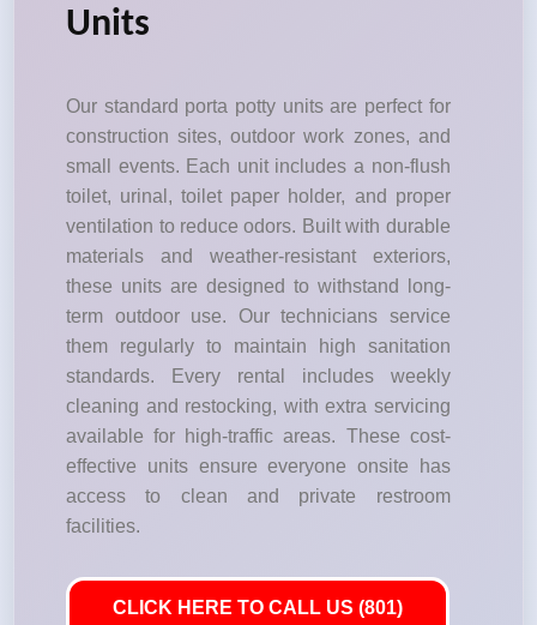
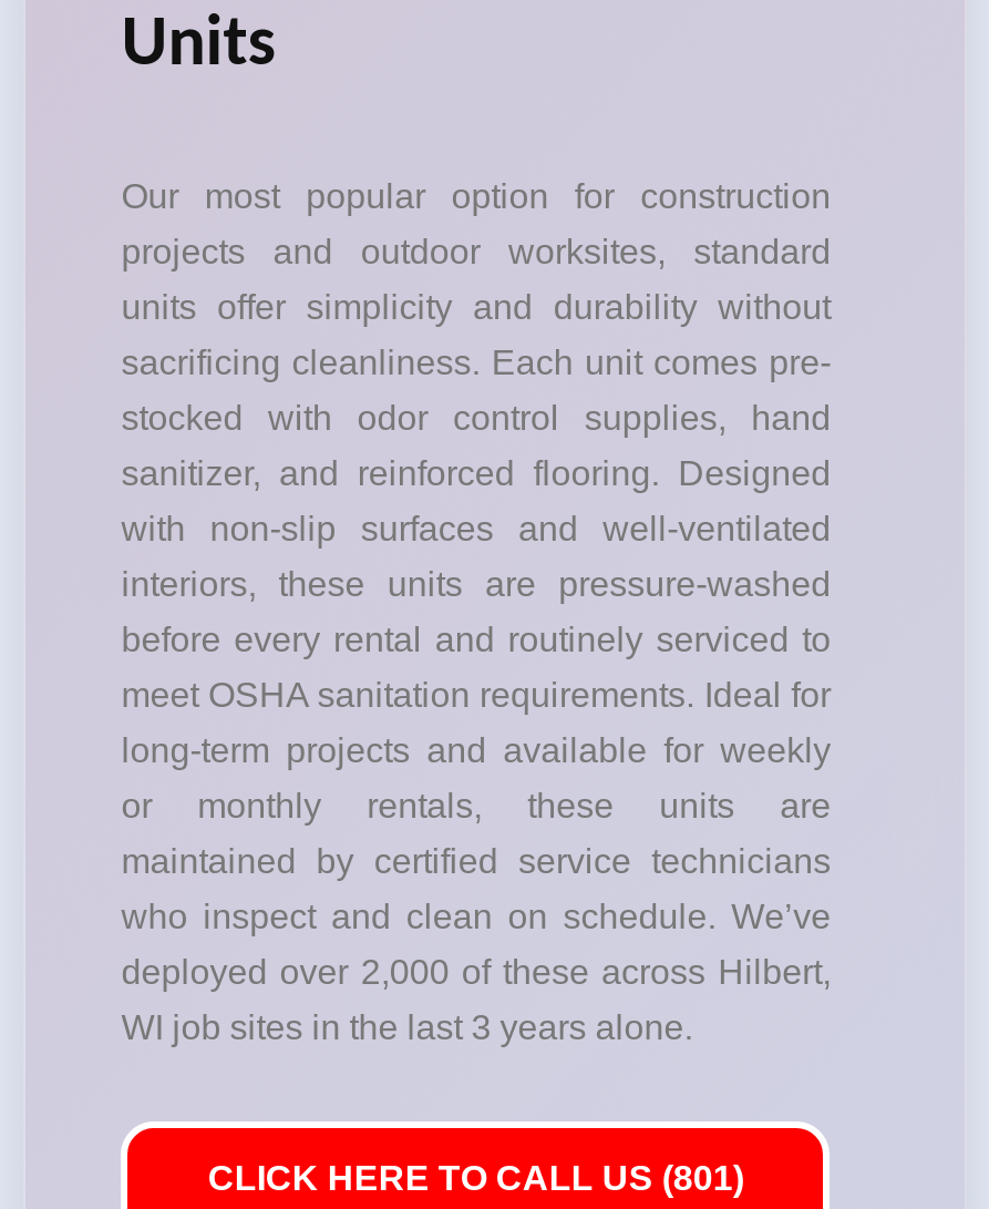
[66,96,450,536] Our standard porta potty units are perfect for | construction sites, outdoor work zones, and | small events. Each unit includes a non-flush | toilet, urinal, toilet paper holder, and proper | ventilation to reduce odors. Built with durable | materials and weather-resistant exteriors, | these units are designed to withstand long- | term outdoor use. Our technicians service | them regularly to maintain high sanitation | standards. Every rental includes weekly | cleaning and restocking, with extra servicing | available for high-traffic areas. These cost- | effective units ensure everyone onsite has | access to clean and private restroom | facilities. -> [121,177,831,1046] Our most popular option for construction | projects and outdoor worksites, standard | units offer simplicity and durability without | sacrificing cleanliness. Each unit comes pre- | stocked with odor control supplies, hand | sanitizer, and reinforced flooring. Designed | with non-slip surfaces and well-ventilated | interiors, these units are pressure-washed | before every rental and routinely serviced to | meet OSHA sanitation requirements. Ideal for | long-term projects and available for weekly | or monthly rentals, these units are | maintained by certified service technicians | who inspect and clean on schedule. We’ve | deployed over 2,000 of these across Hilbert, | WI job sites in the last 3 years alone.

